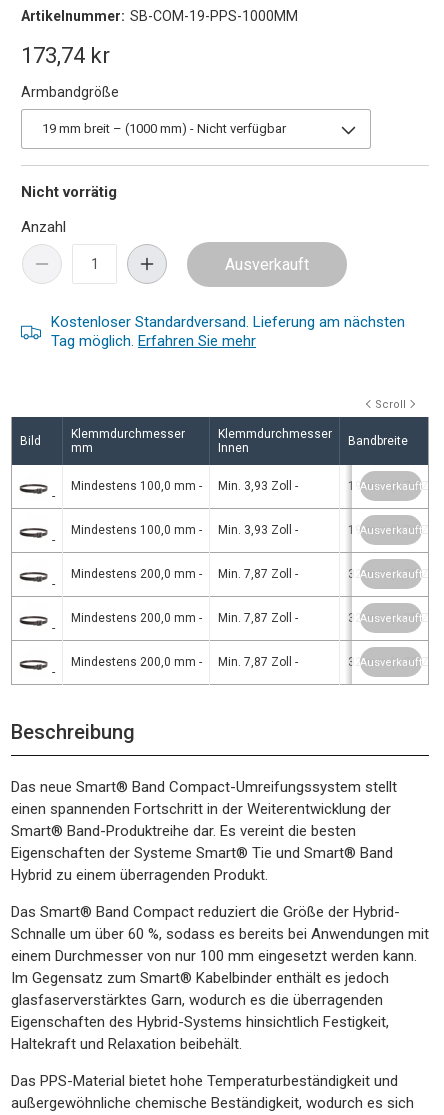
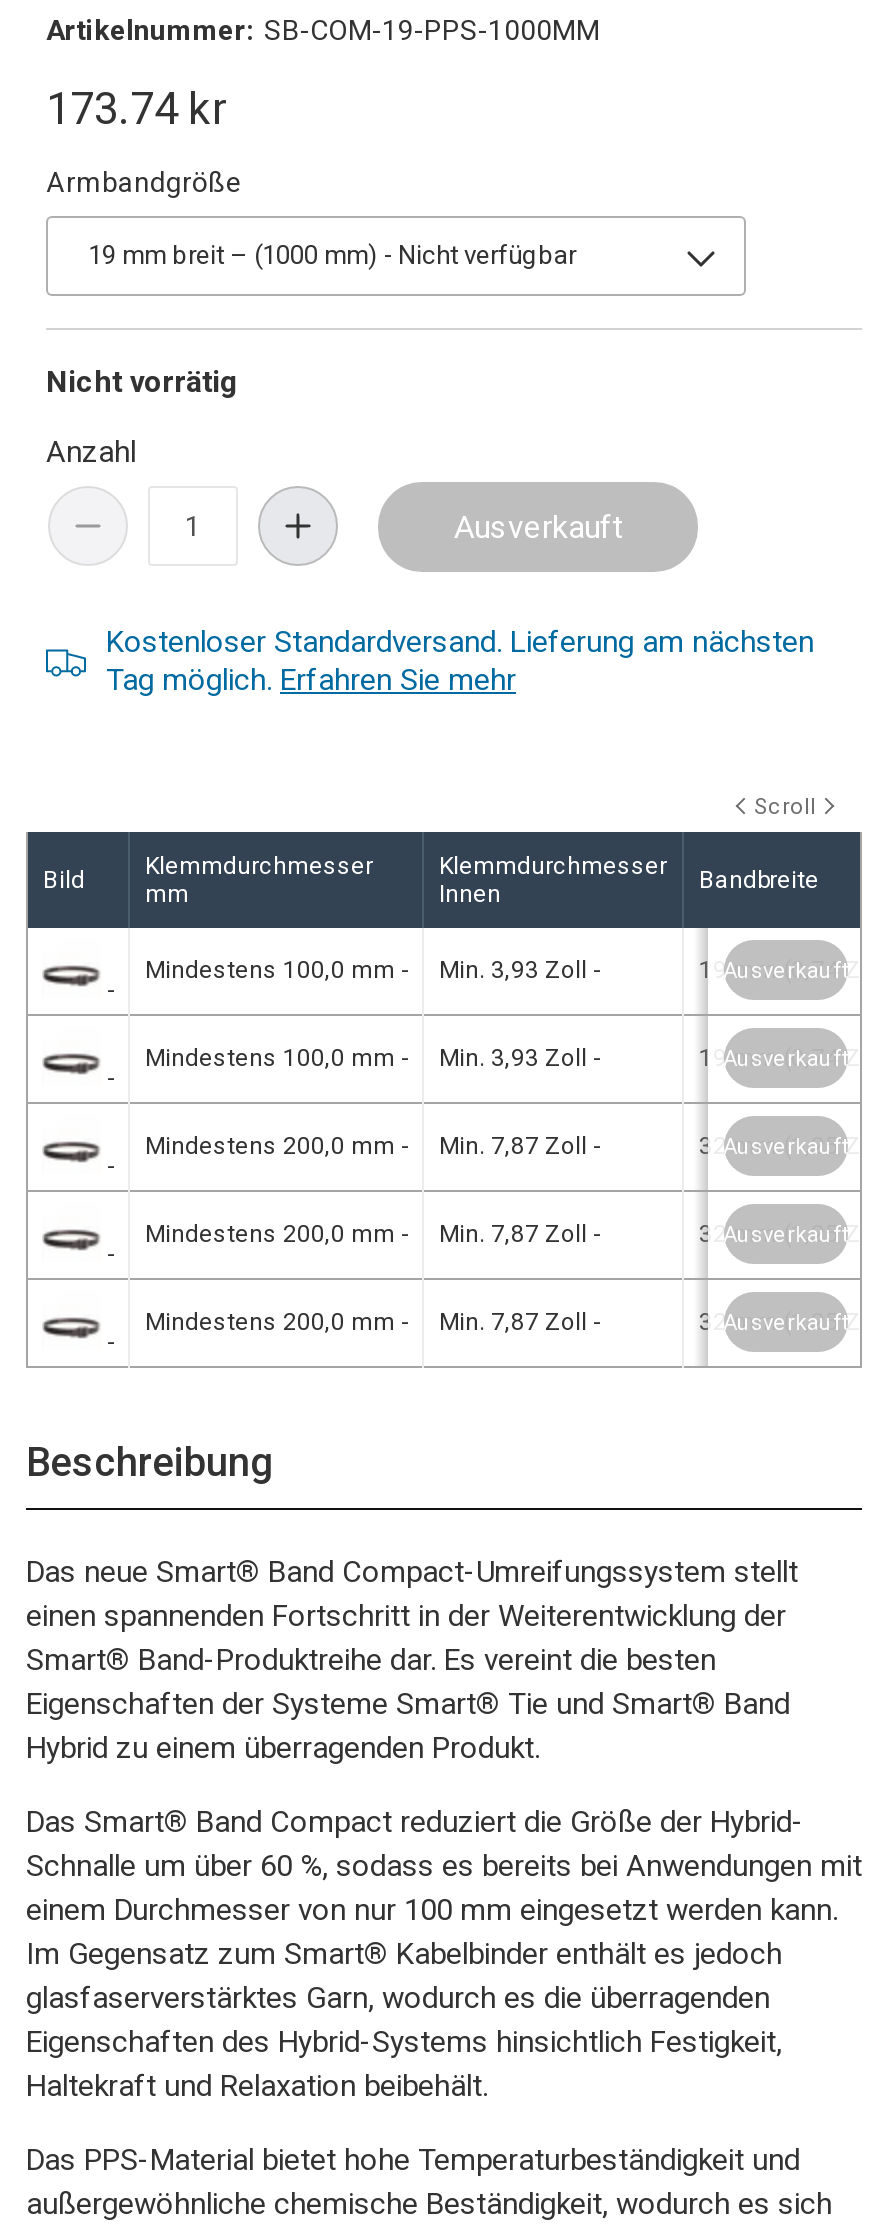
[21,43,110,68] 173,74 kr -> [46,85,228,135] 173.74 kr

